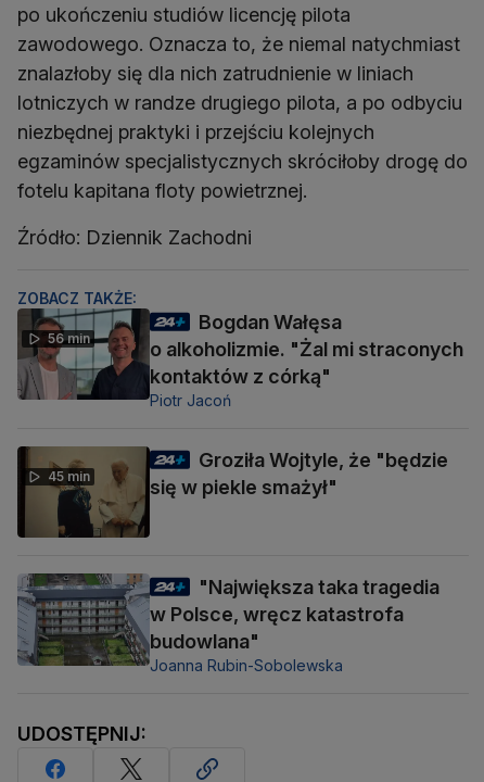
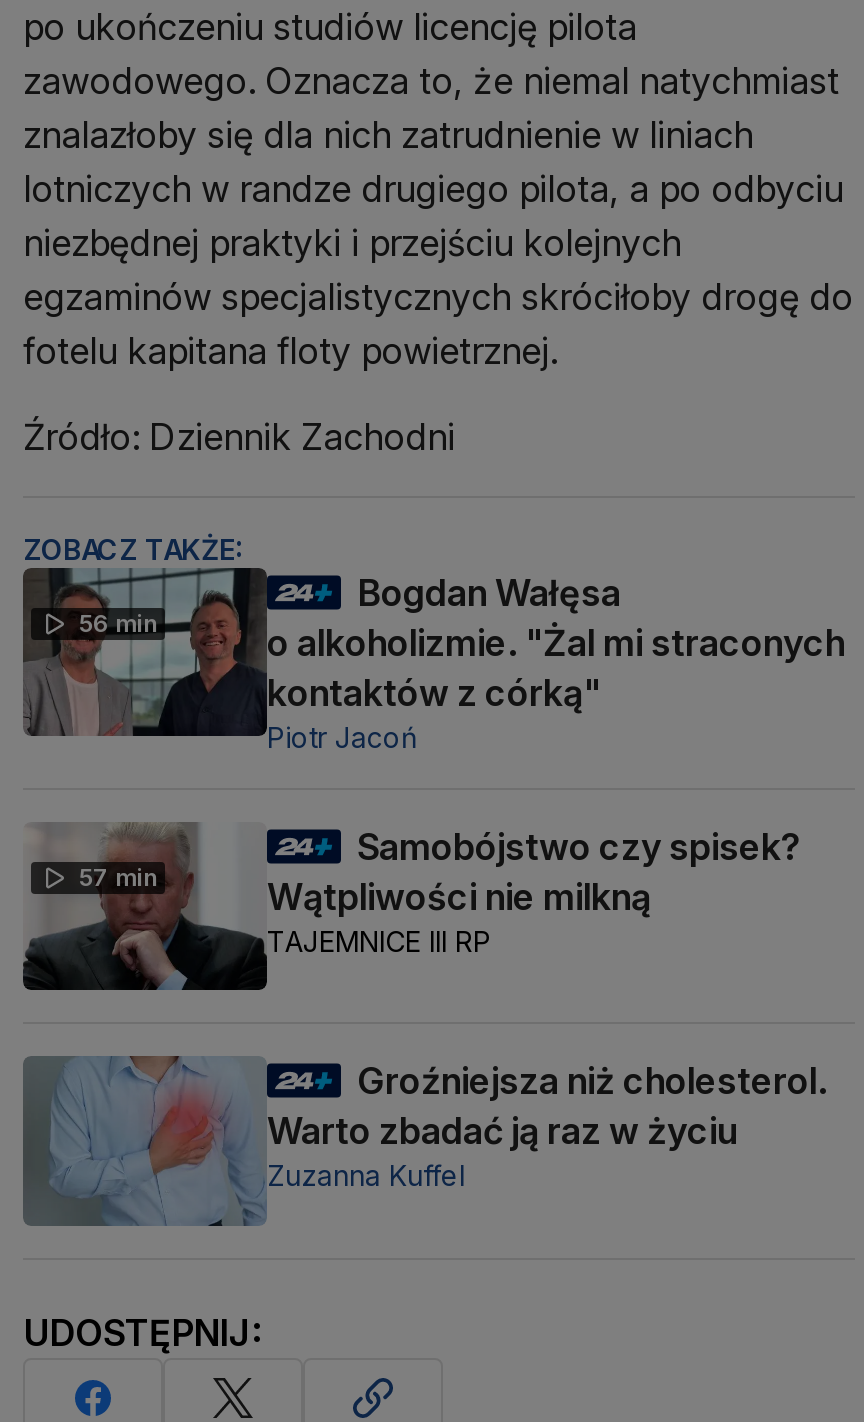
[16,445,151,539] [image] | 45 min -> [23,822,271,992] [image] | 57 min
[150,449,448,499] Groziła Wojtyle, że "będzie | się w piekle smażył" -> [267,826,801,958] Samobójstwo czy spisek? | Wątpliwości nie milkną | TAJEMNICE III RP
[17,572,440,675] [image] | "Największa taka tragedia | w Polsce, wręcz katastrofa | budowlana" | Joanna Rubin-Sobolewska -> [23,1056,827,1228] [image] | Groźniejsza niż cholesterol. | Warto zbadać ją raz w życiu | Zuzanna Kuffel

